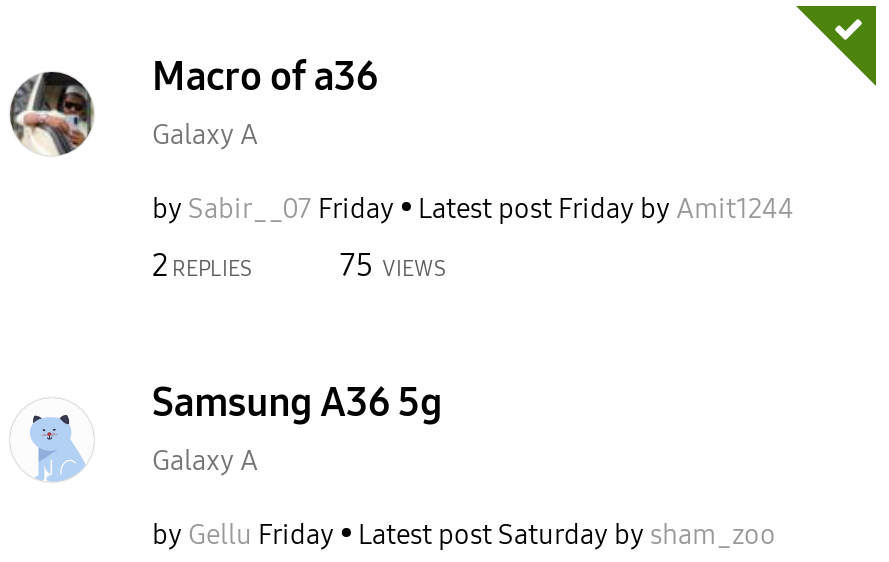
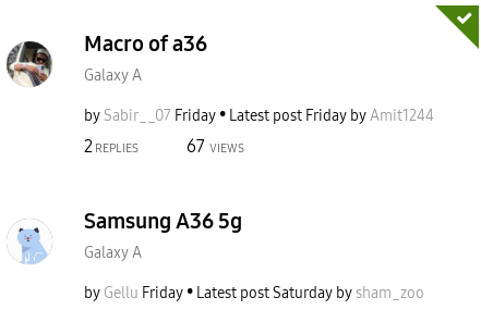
[340,246,446,284] 75 VIEWS -> [187,136,244,157] 67 VIEWS

